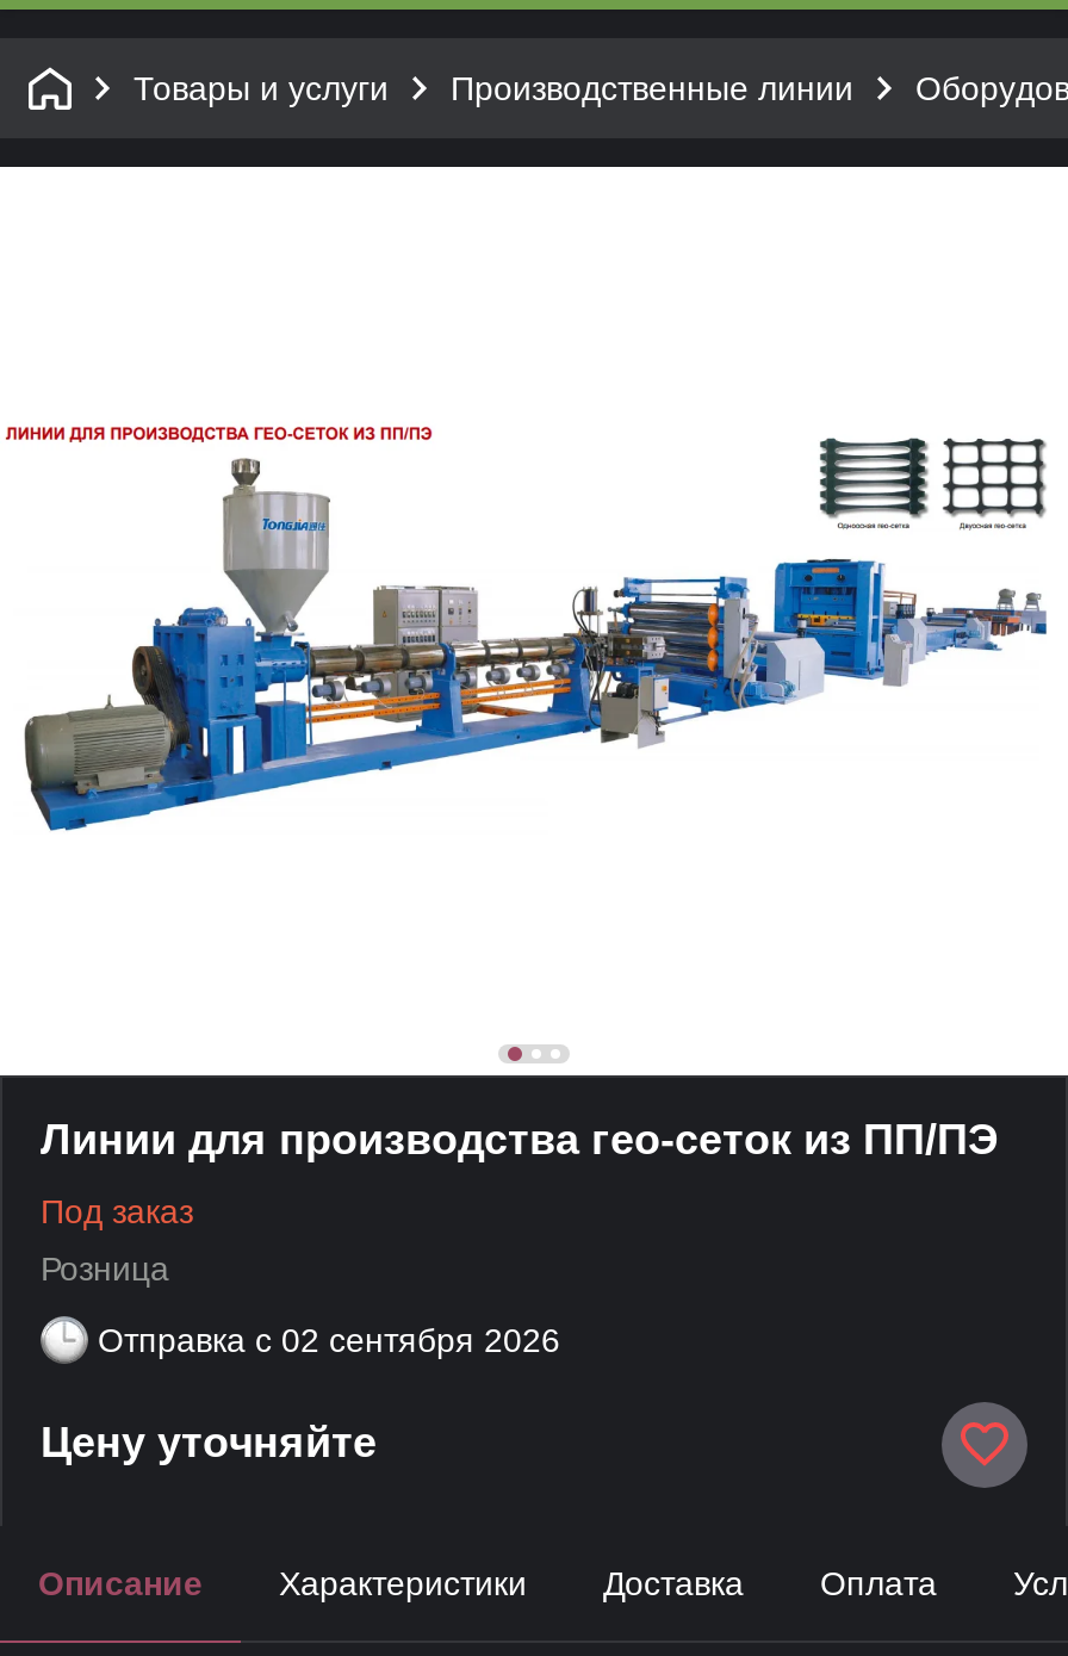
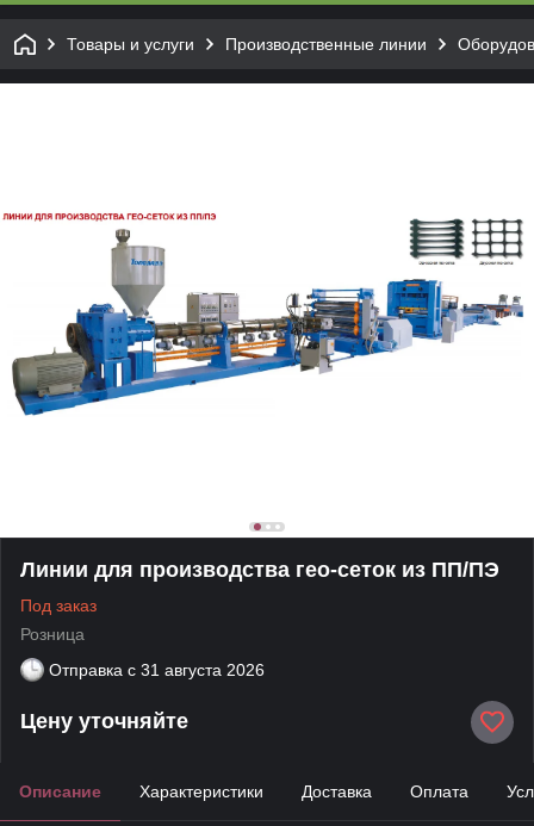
[98,1321,560,1359] Отправка с 02 сентября 2026 -> [49,660,265,679] Отправка с 31 августа 2026

